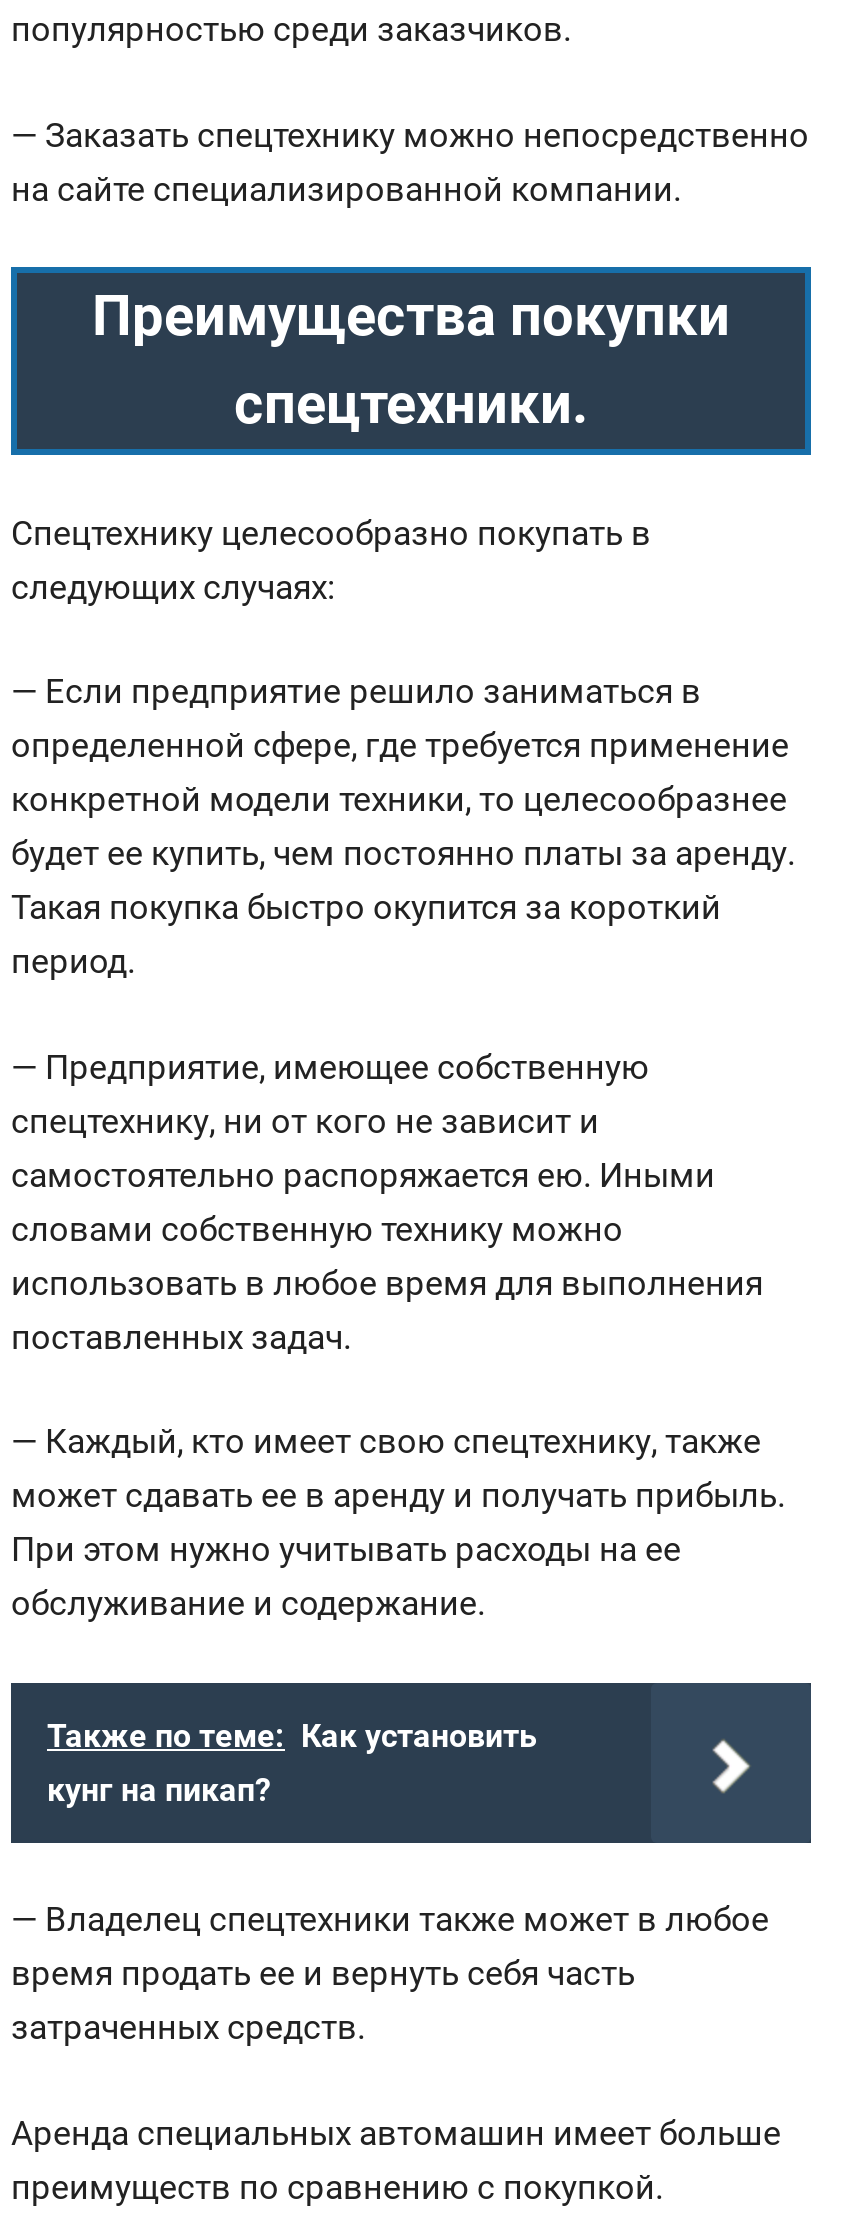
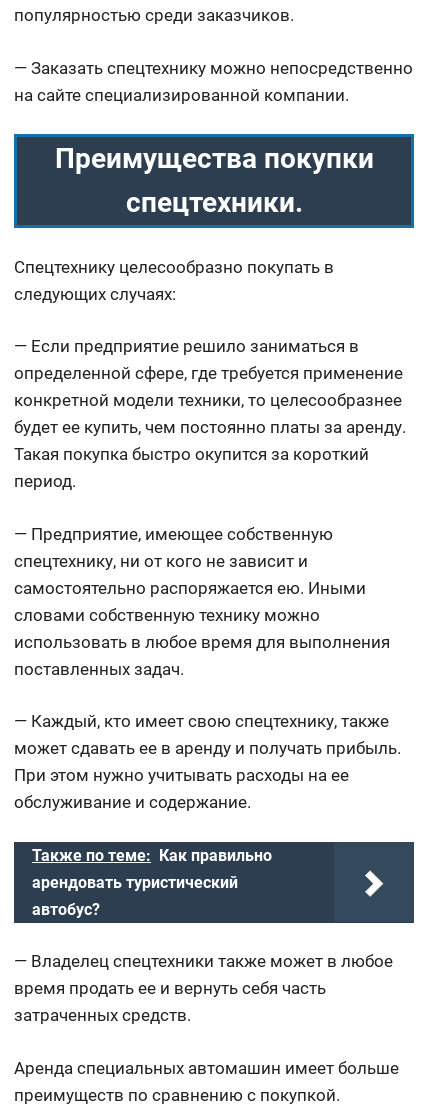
[47,1716,537,1808] Также по теме: Как установить | кунг на пикап? -> [32,845,272,918] Также по теме: Как правильно | арендовать туристический | автобус?

